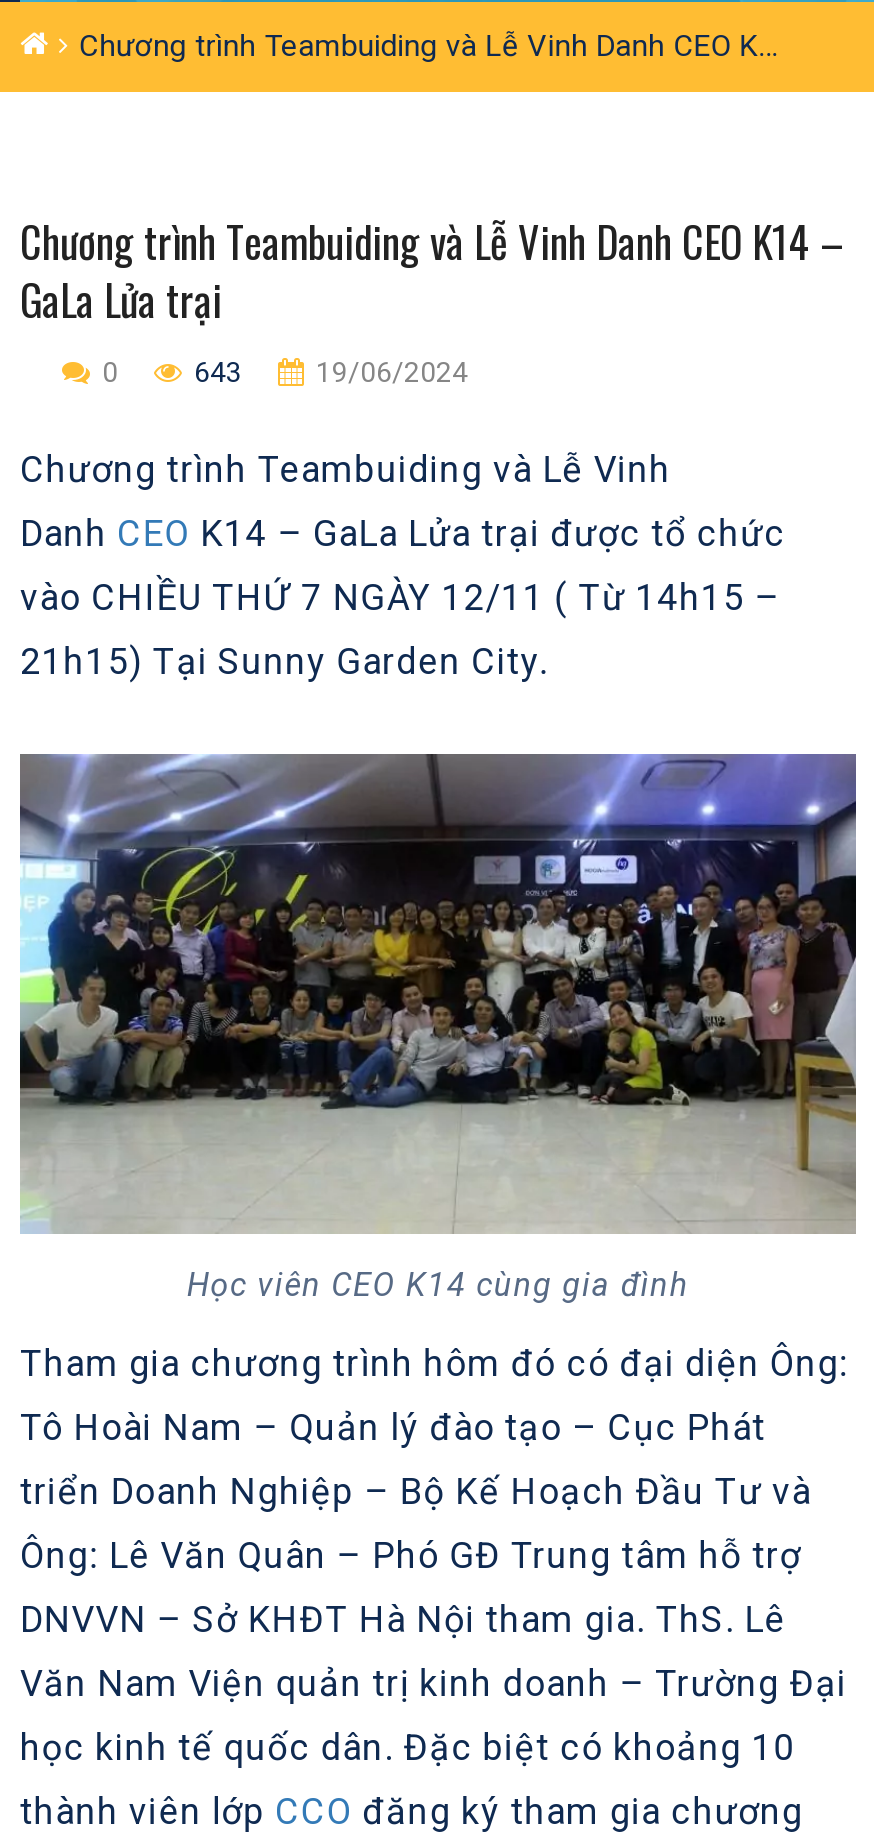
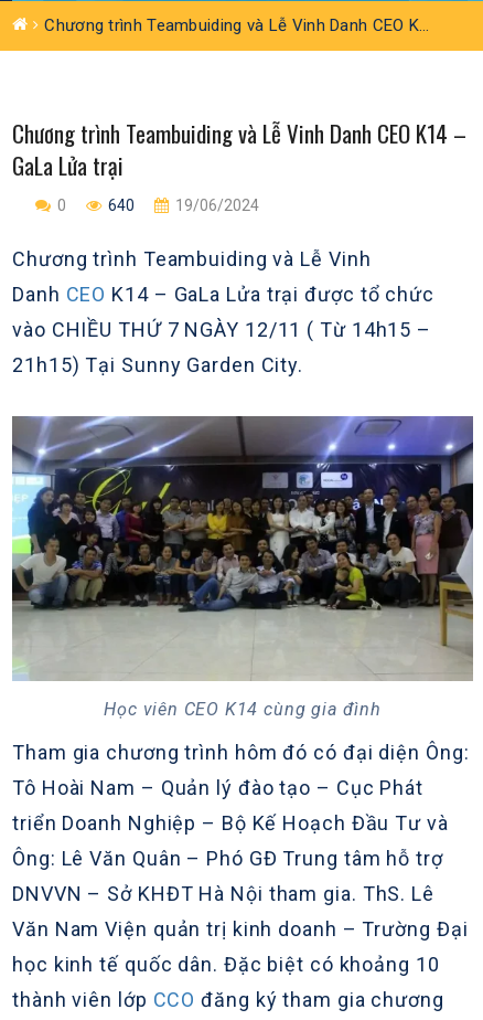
[188,356,468,388] 643 19/06/2024 -> [105,196,259,214] 640 19/06/2024

